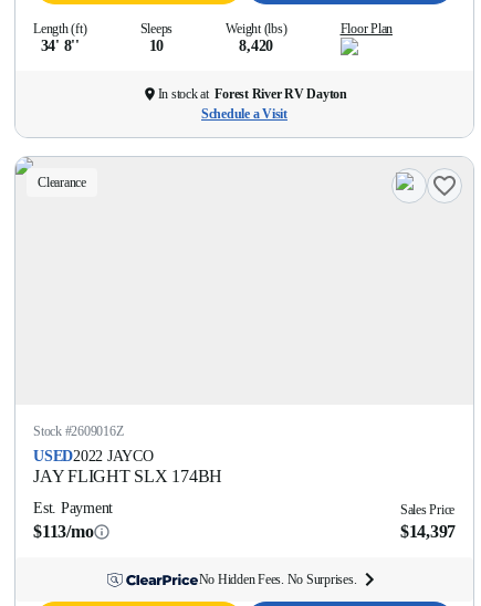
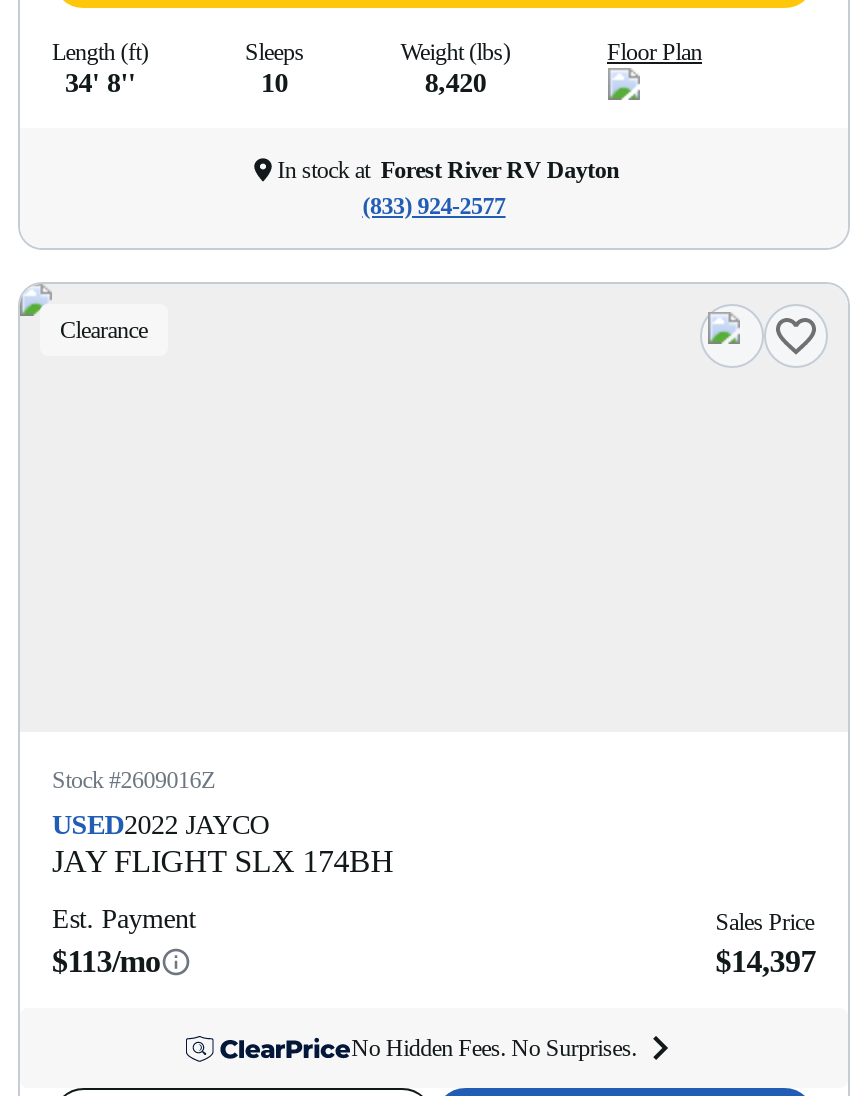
[201,106,287,122] Schedule a Visit -> [362,192,505,220] (833) 924-2577

